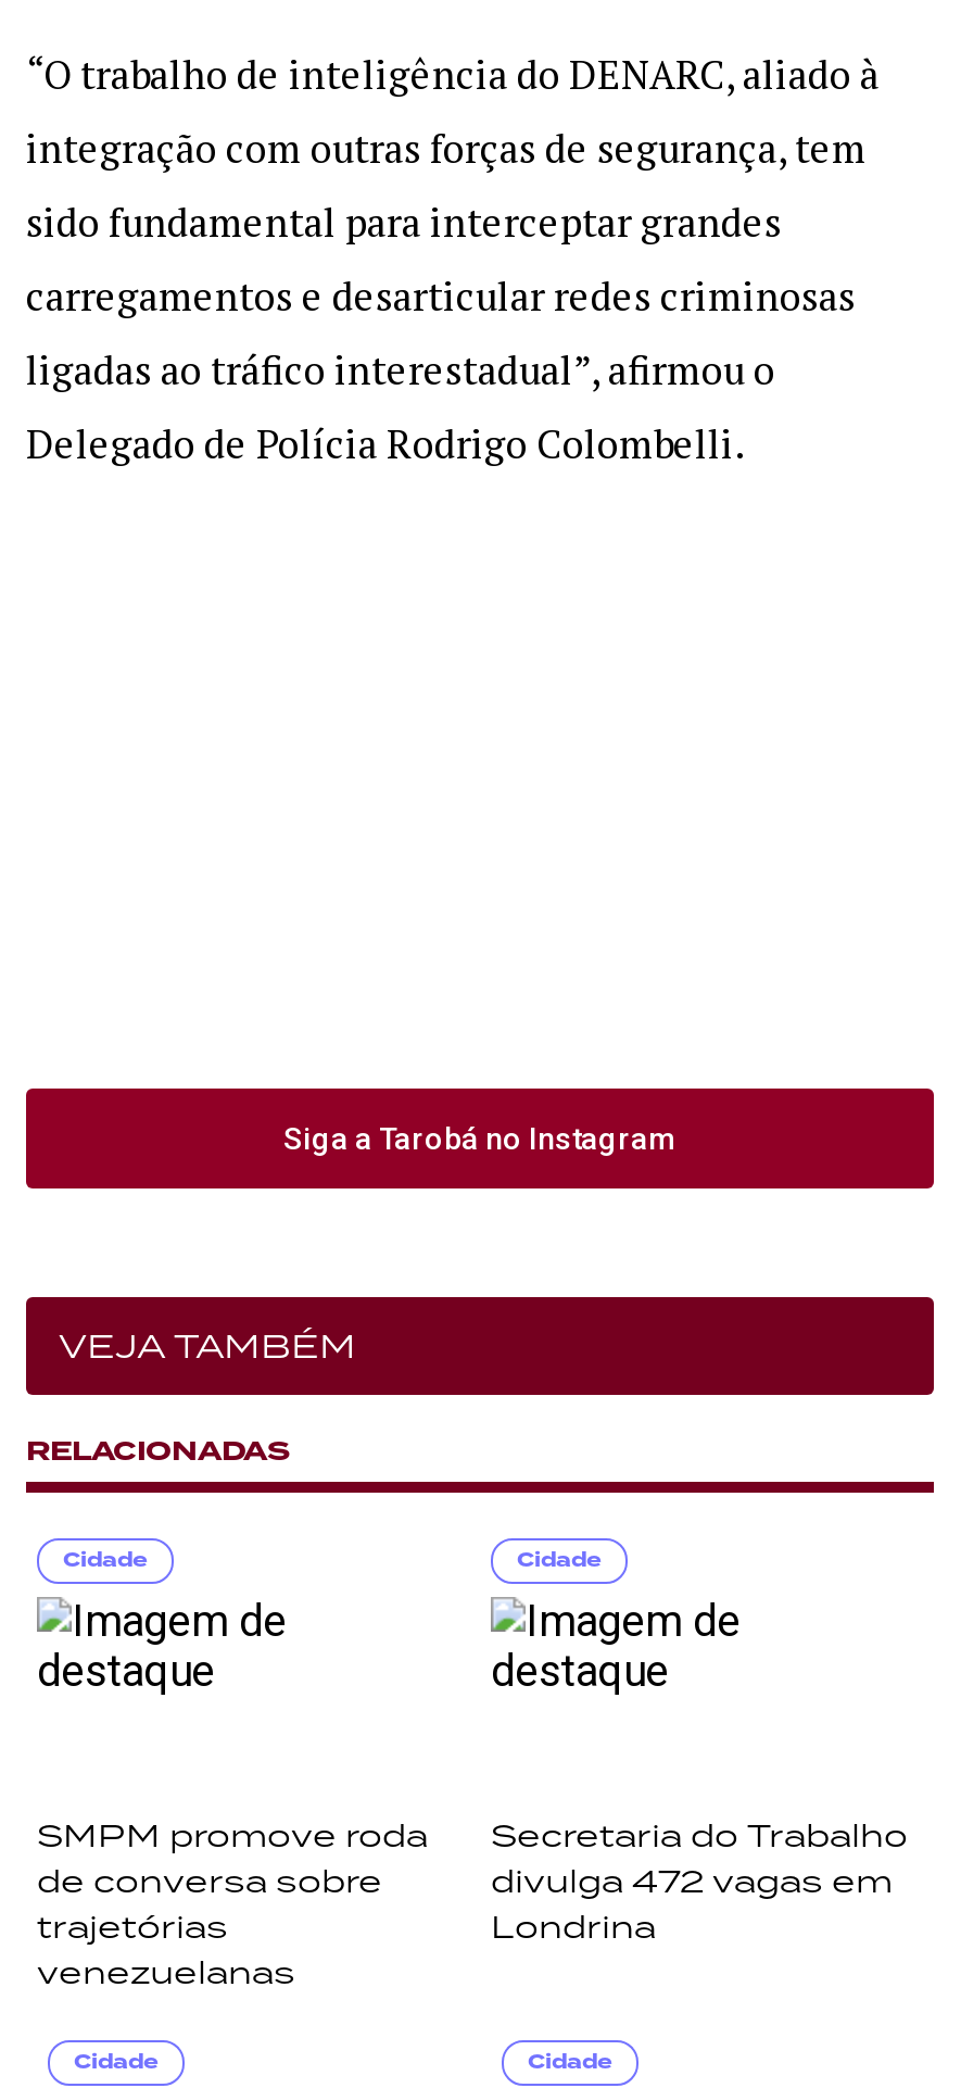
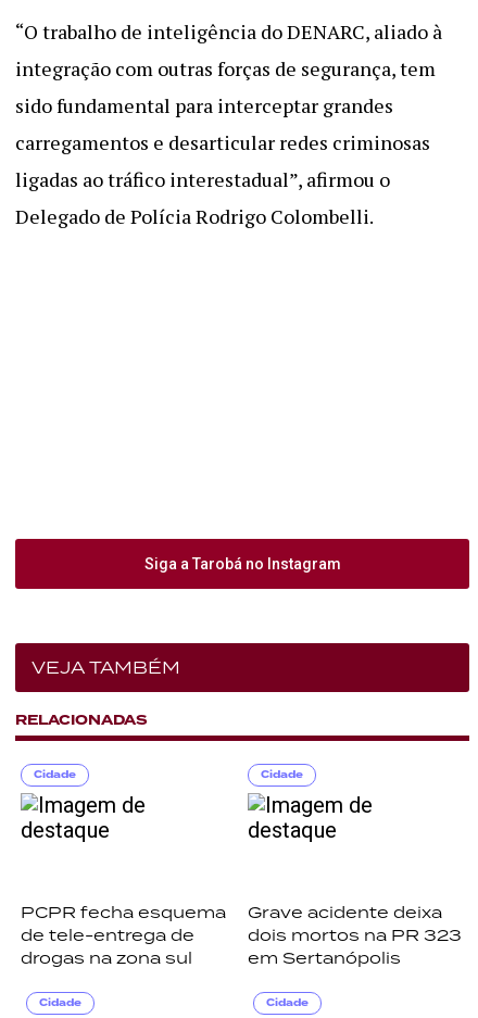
[37,1814,428,1992] SMPM promove roda | de conversa sobre | trajetórias | venezuelanas -> [21,902,226,968] PCPR fecha esquema | de tele-entrega de | drogas na zona sul
[491,1814,908,1947] Secretaria do Trabalho | divulga 472 vagas em | Londrina -> [248,902,462,968] Grave acidente deixa | dois mortos na PR 323 | em Sertanópolis

